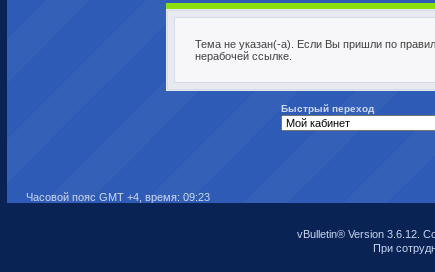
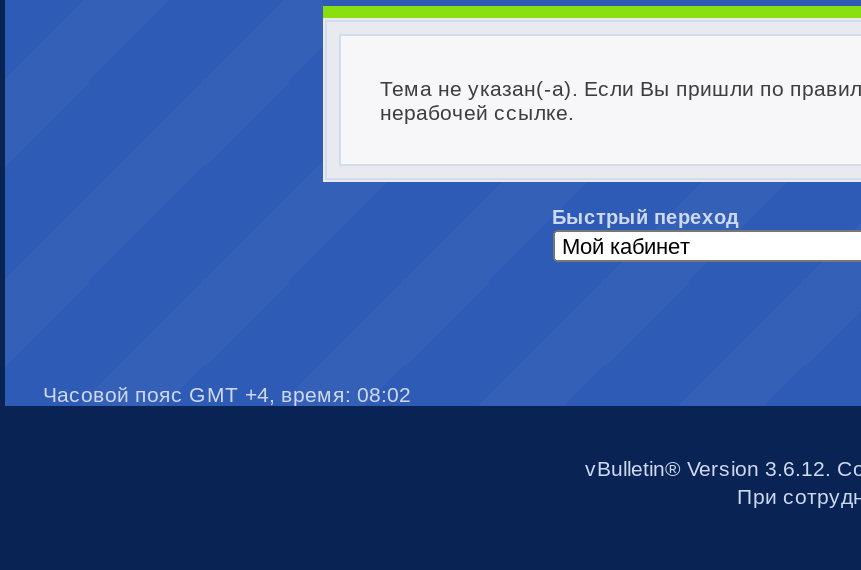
[26,191,210,203] Часовой пояс GMT +4, время: 09:23 -> [43,382,411,406] Часовой пояс GMT +4, время: 08:02

